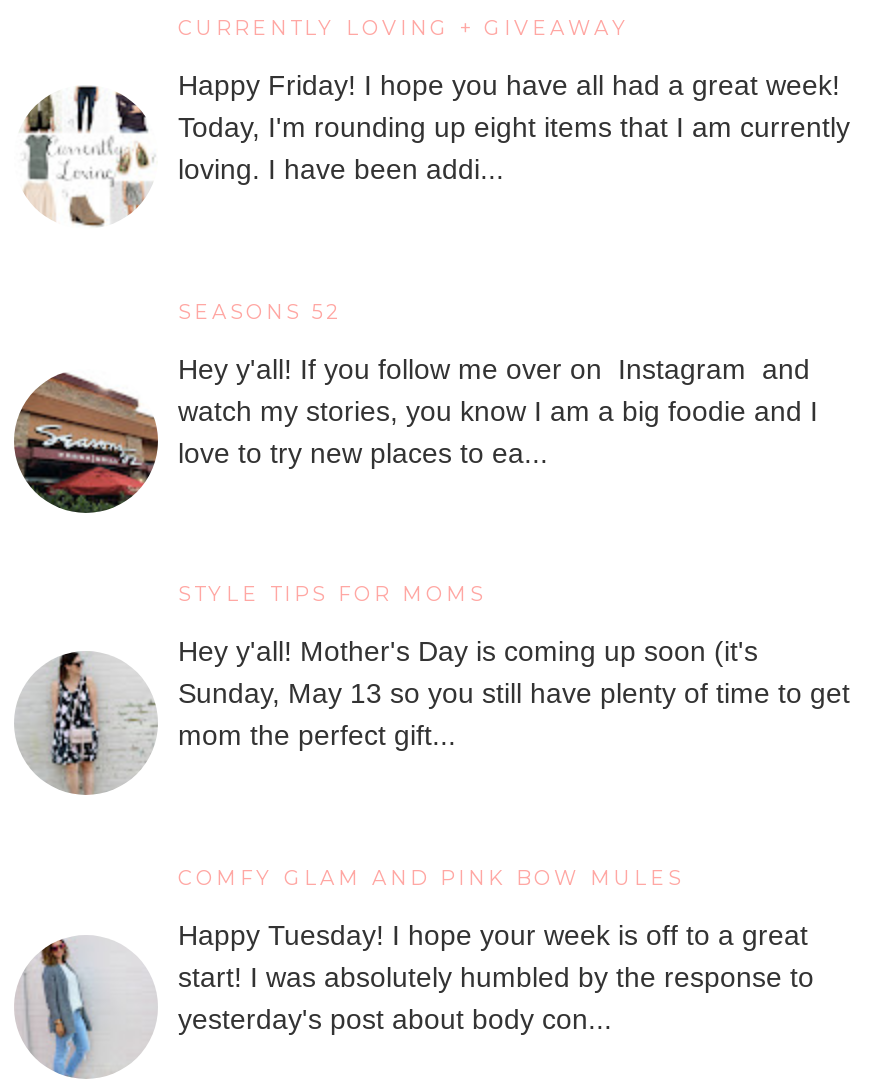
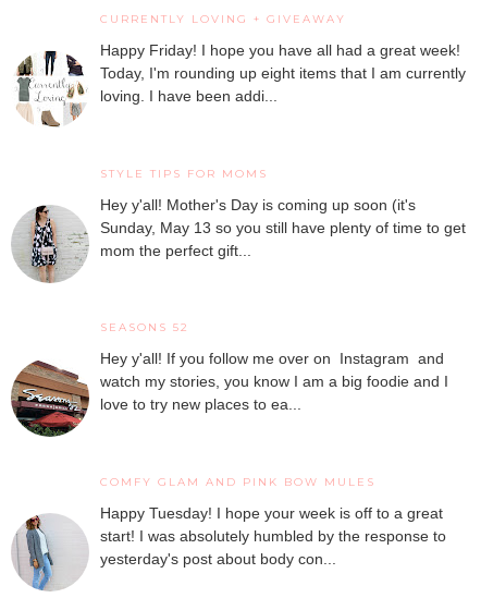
moved [14,298,818,513] -> [11,320,448,437]: [image] | SEASONS 52 | Hey y'all! If you follow me over on Instagram and | watch my stories, you know I am a big foodie and I | love to try new places to ea...
moved [14,581,850,797] -> [11,166,466,283]: [image] | STYLE TIPS FOR MOMS | Hey y'all! Mother's Day is coming up soon (it's | Sunday, May 13 so you still have plenty of time to get | mom the perfect gift...

